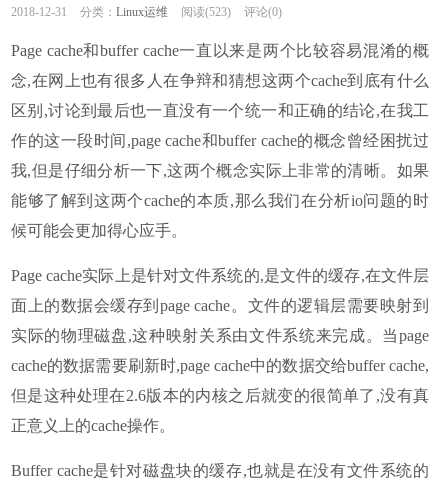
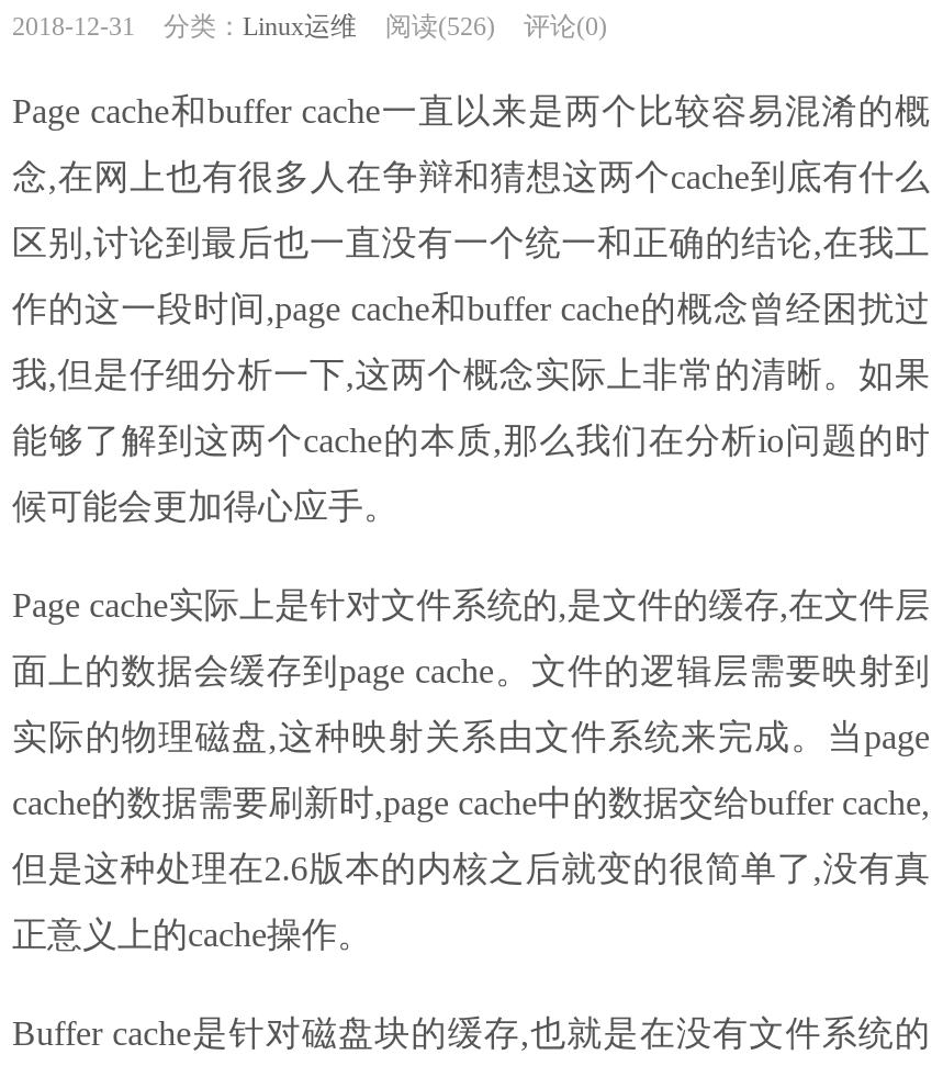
[11,5,282,19] 2018-12-31 分类：Linux运维 阅读(523) 评论(0) -> [12,11,607,41] 2018-12-31 分类：Linux运维 阅读(526) 评论(0)

